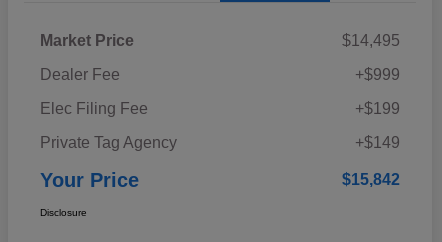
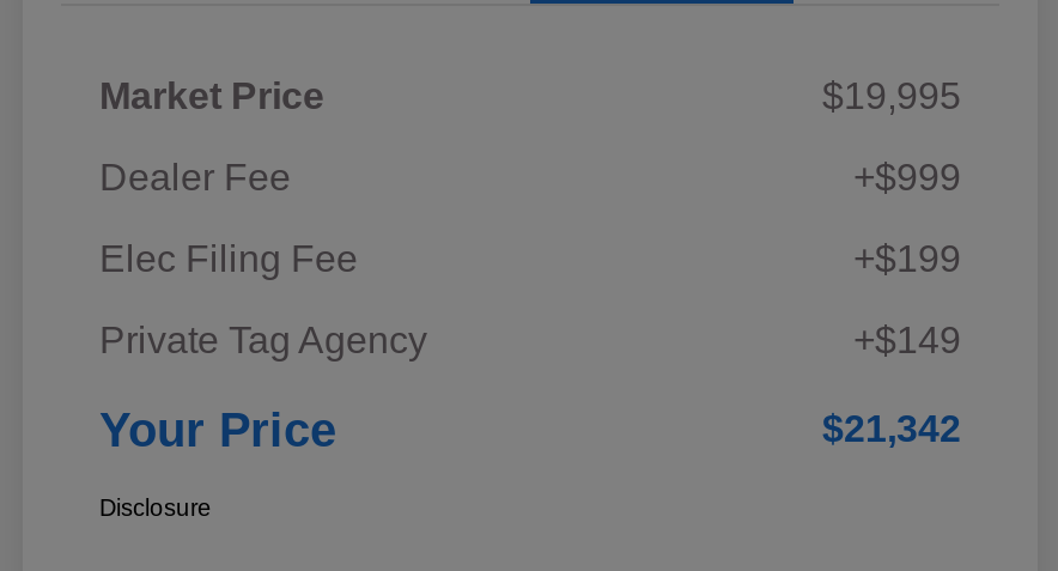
[342,32,400,49] $14,495 -> [822,76,961,117] $19,995
[342,171,400,188] $15,842 -> [822,409,961,450] $21,342

